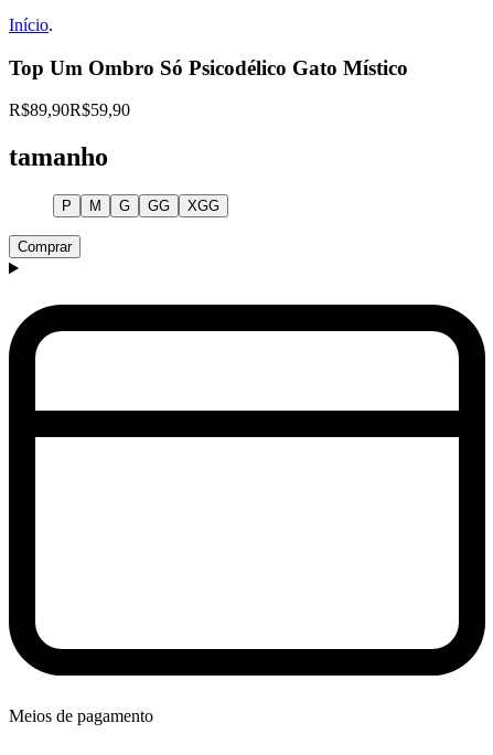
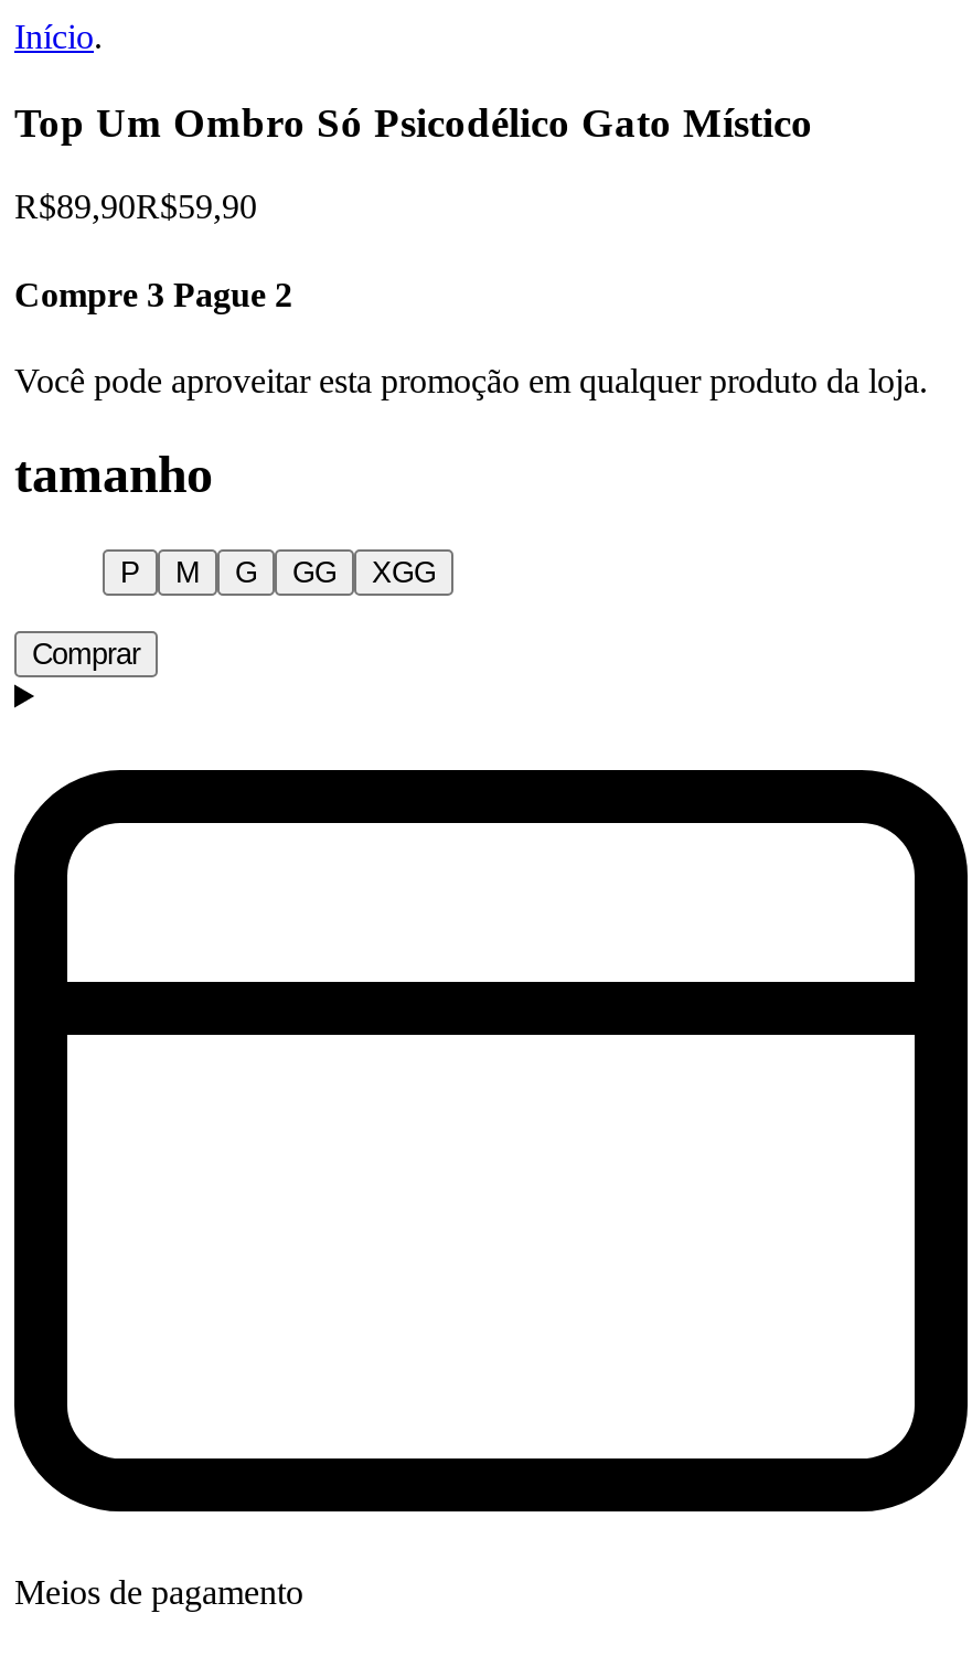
none -> [14,275,928,399] Compre 3 Pague 2 | Você pode aproveitar esta promoção em qualquer produto da loja.

